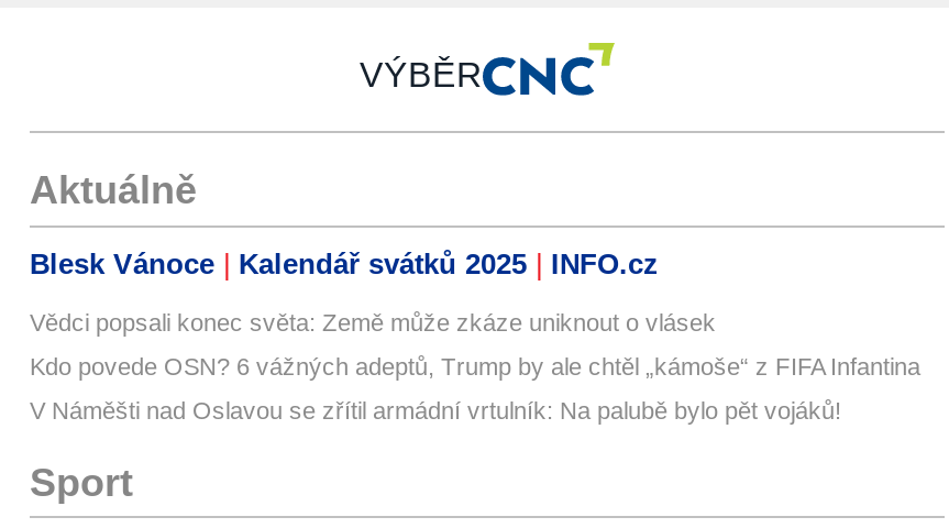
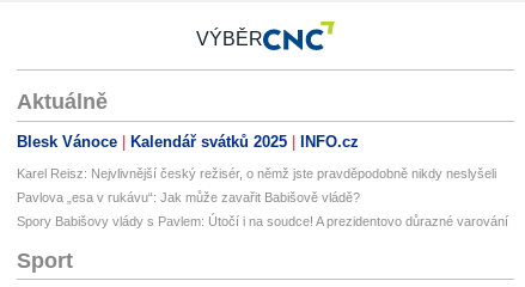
[30,309,716,335] Vědci popsali konec světa: Země může zkáze uniknout o vlásek -> [17,166,496,180] Karel Reisz: Nejvlivnější český režisér, o němž jste pravděpodobně nikdy neslyšeli
[30,353,920,379] Kdo povede OSN? 6 vážných adeptů, Trump by ale chtěl „kámoše“ z FIFA Infantina -> [17,190,360,204] Pavlova „esa v rukávu“: Jak může zavařit Babišově vládě?
[30,397,841,423] V Náměšti nad Oslavou se zřítil armádní vrtulník: Na palubě bylo pět vojáků! -> [17,214,508,228] Spory Babišovy vlády s Pavlem: Útočí i na soudce! A prezidentovo důrazné varování

